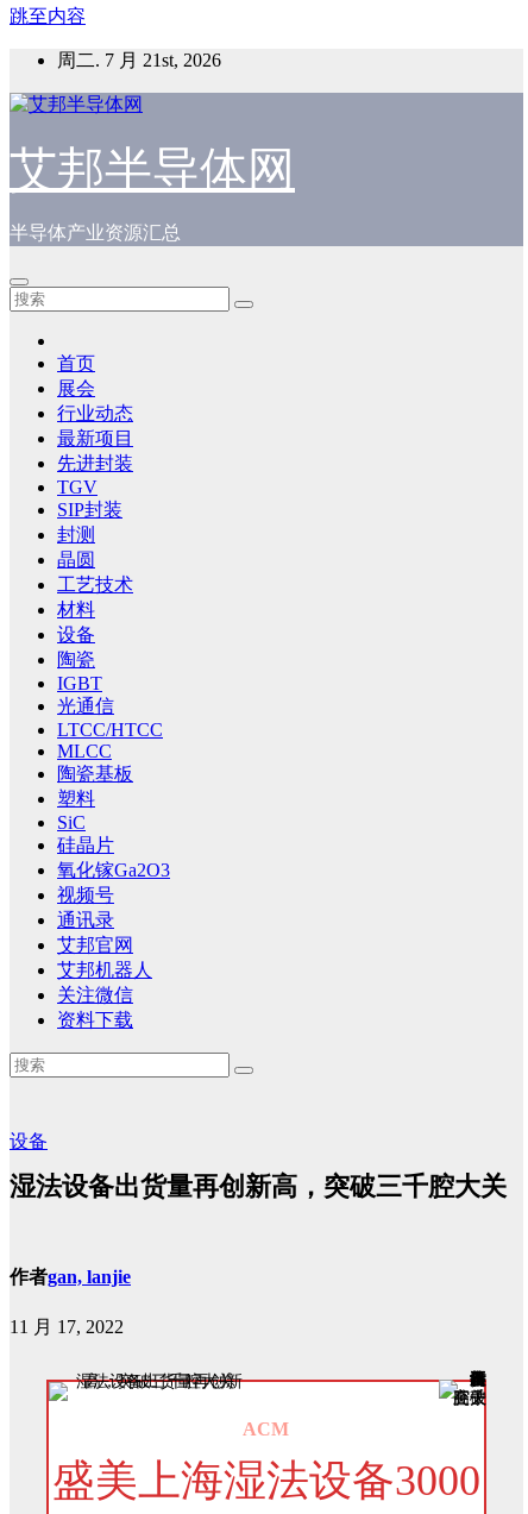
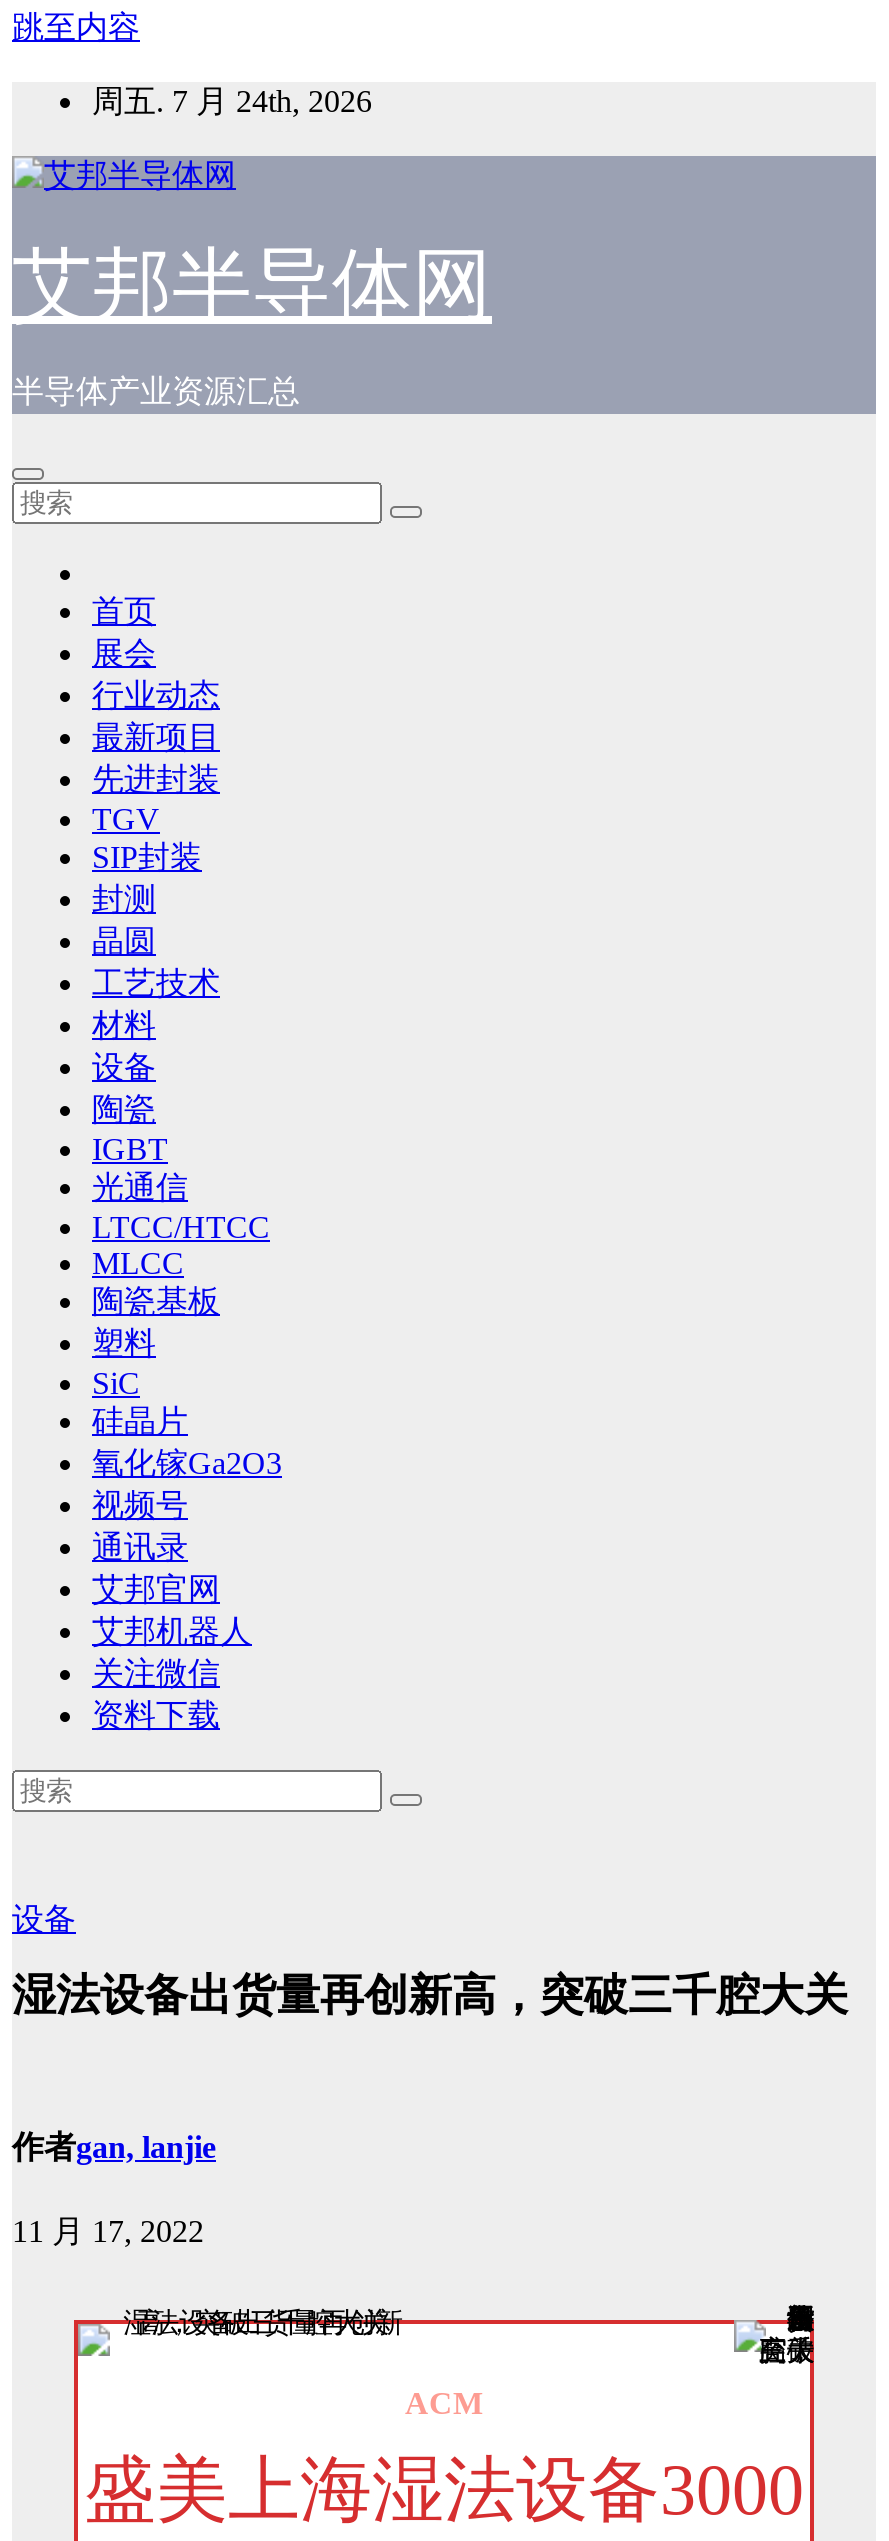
[57,50,221,70] 周二. 7 月 21st, 2026 -> [92,84,372,118] 周五. 7 月 24th, 2026

